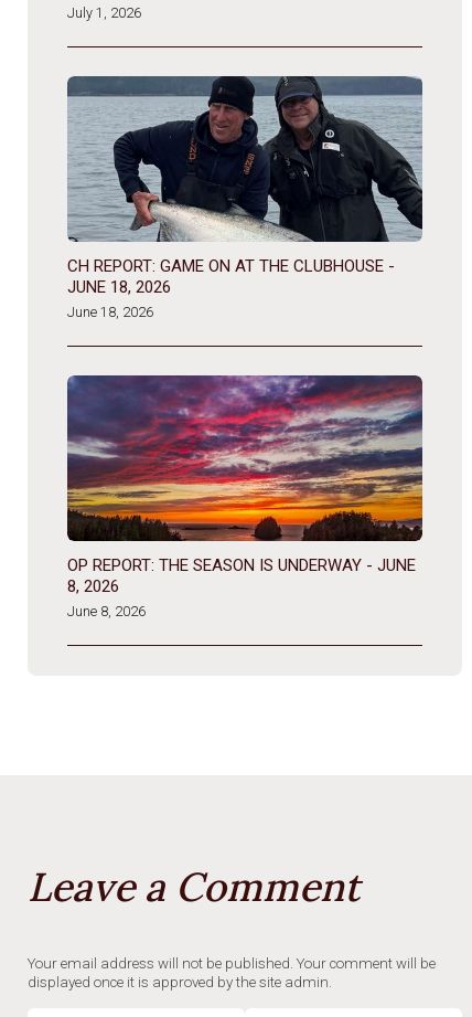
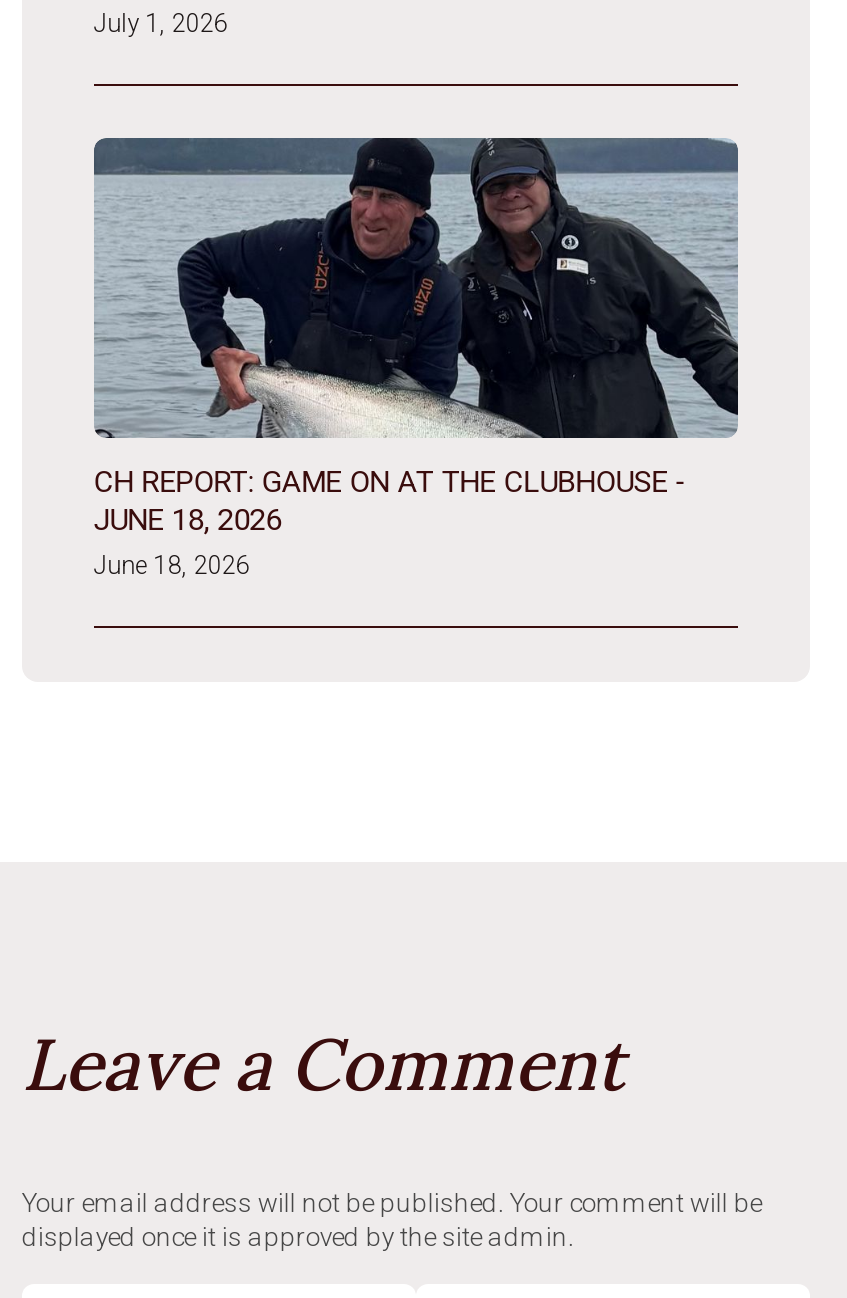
[66,374,423,619] [image] | OP REPORT: THE SEASON IS UNDERWAY - JUNE | 8, 2026 | June 8, 2026 -> none

